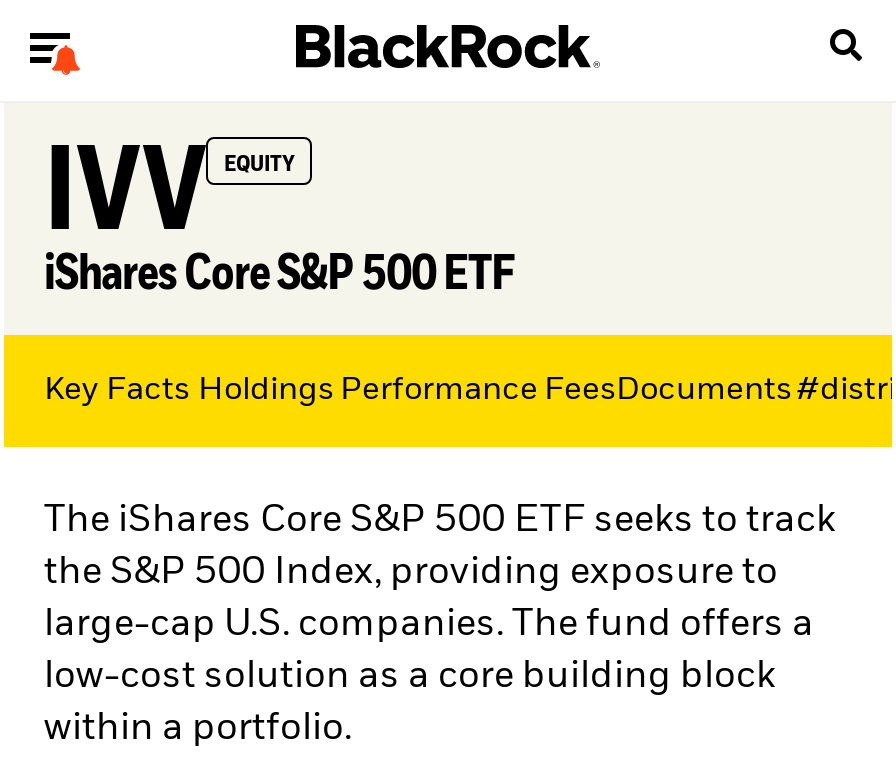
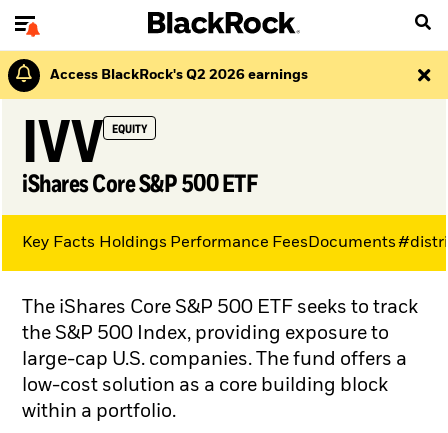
none -> [3,50,445,100] [image] | Access BlackRock's Q2 2026 earnings

